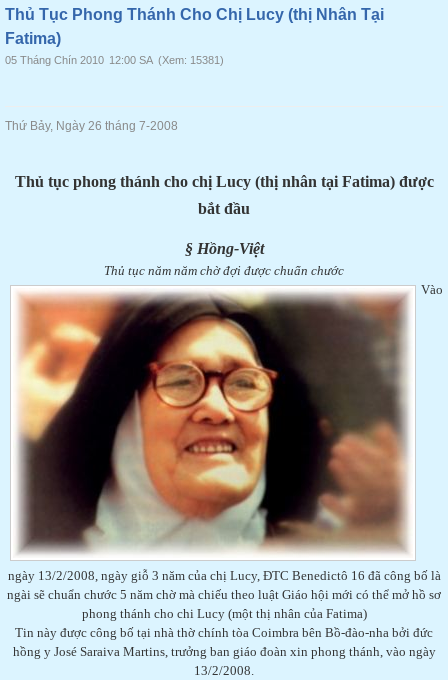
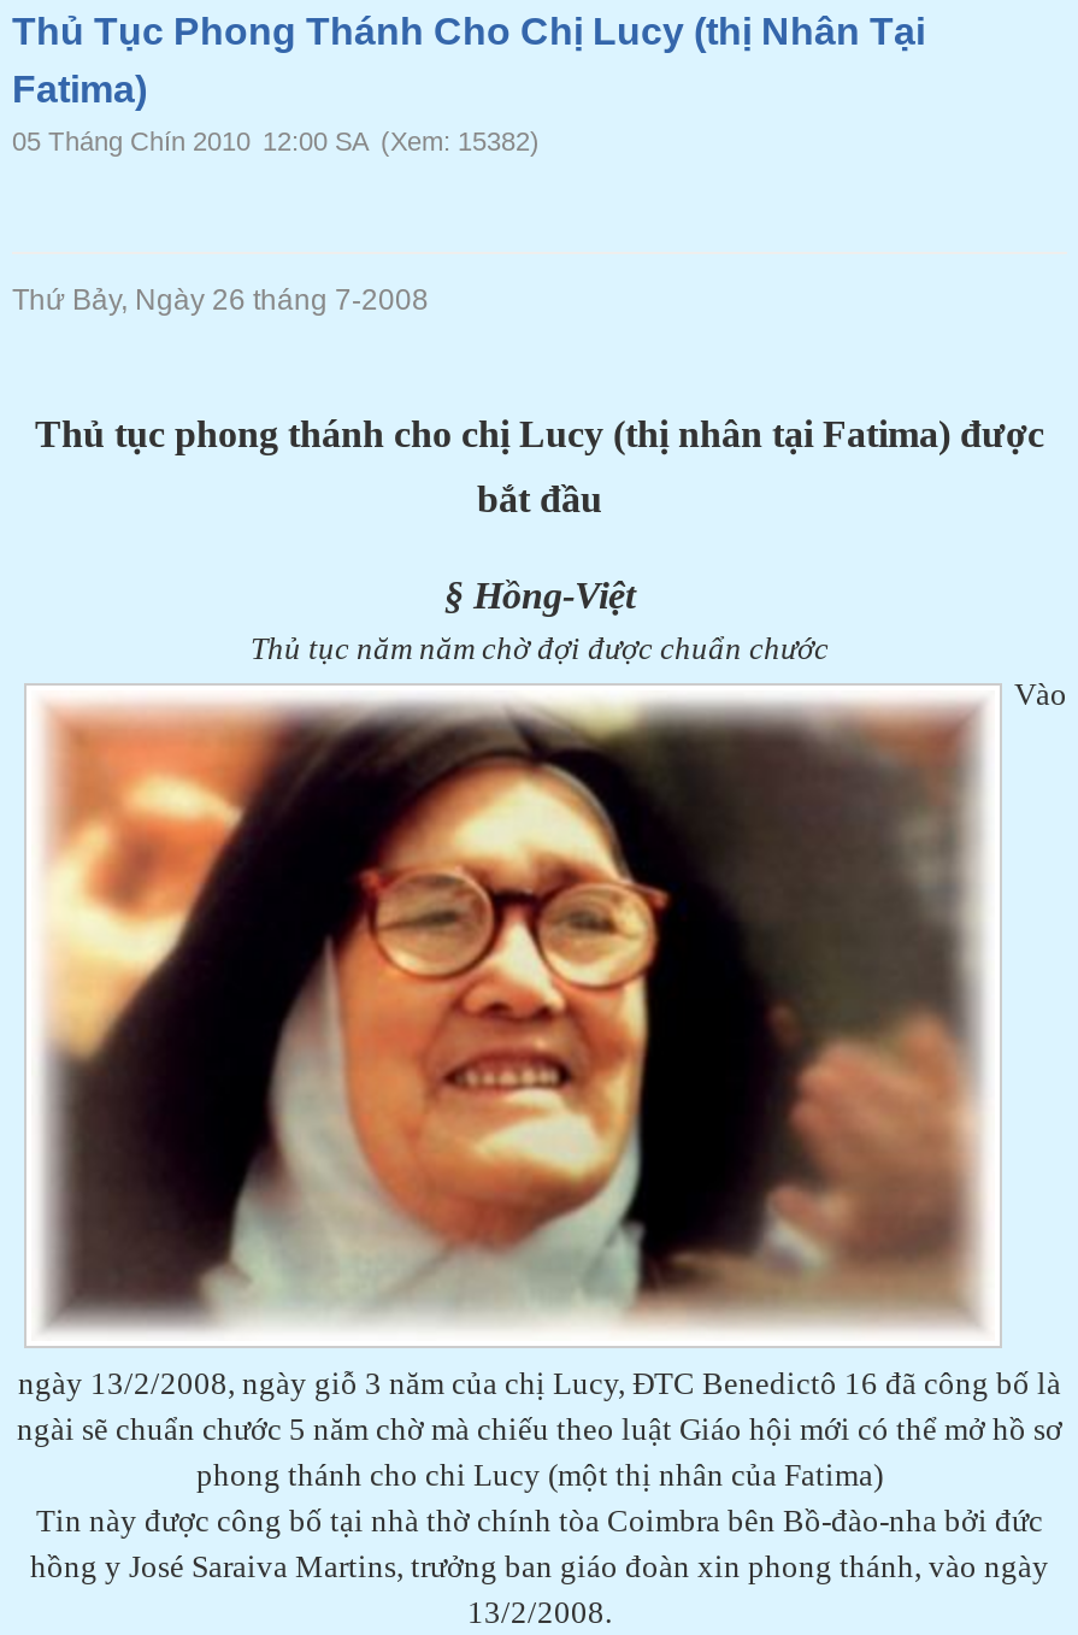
[5,54,224,66] 05 Tháng Chín 2010 12:00 SA (Xem: 15381) -> [12,127,540,155] 05 Tháng Chín 2010 12:00 SA (Xem: 15382)

